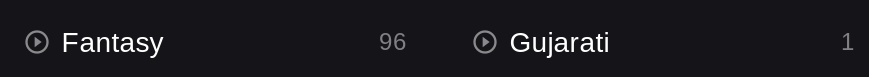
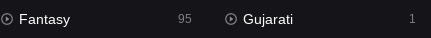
[379,28,407,56] 96 -> [178,12,192,26] 95

